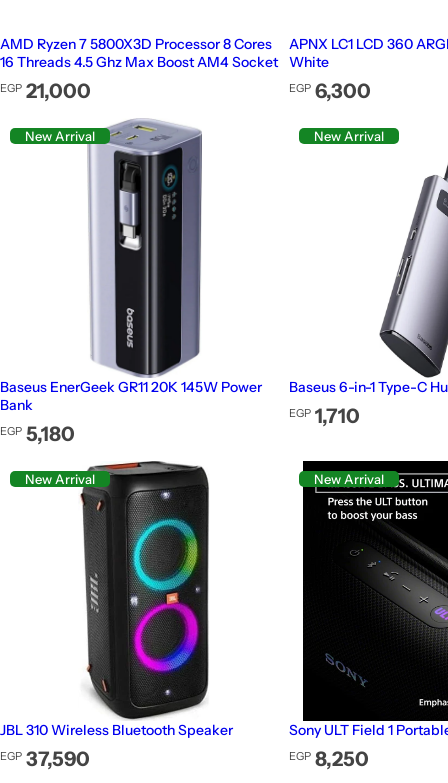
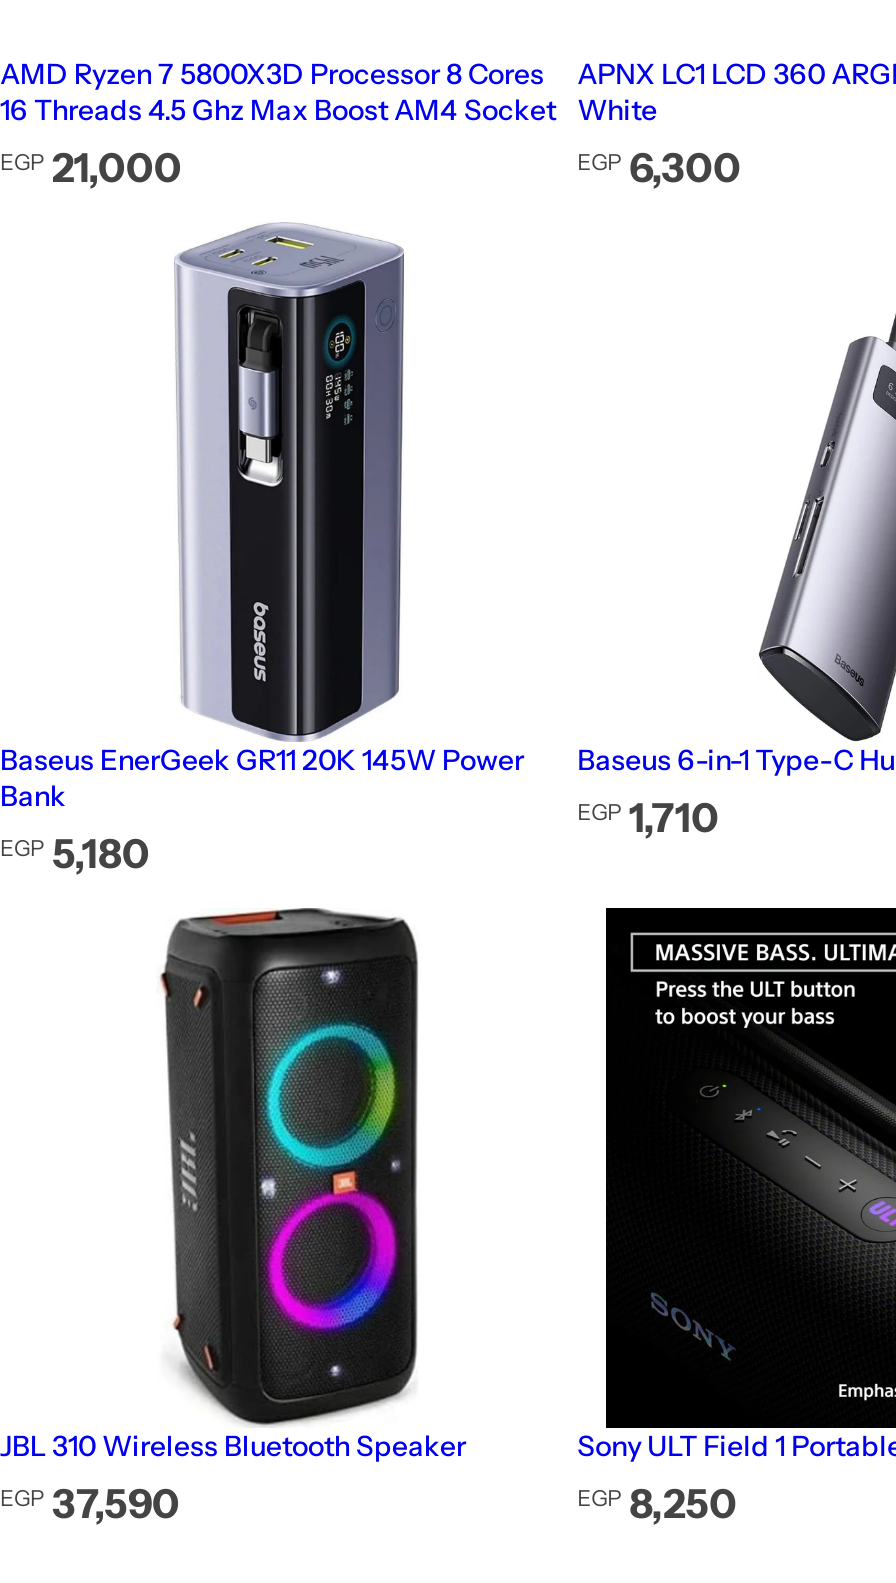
[25,128,95,144] New Arrival -> none
[314,128,384,144] New Arrival -> none
[25,471,95,487] New Arrival -> none
[314,471,384,487] New Arrival -> none

